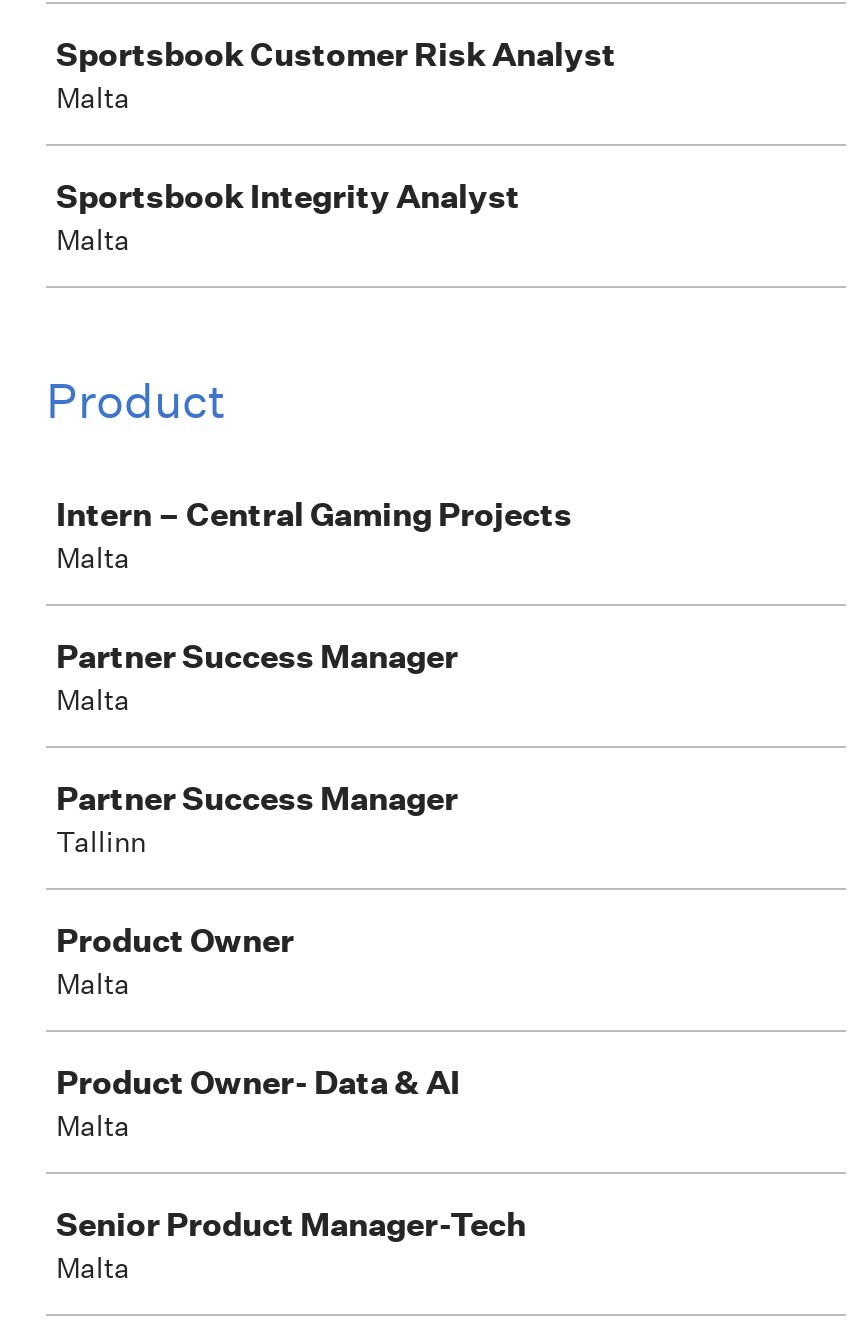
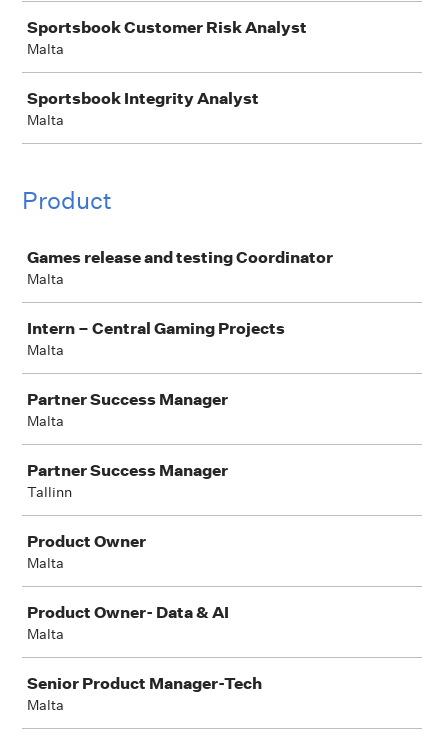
none -> [27,247,333,288] Games release and testing Coordinator | Malta

